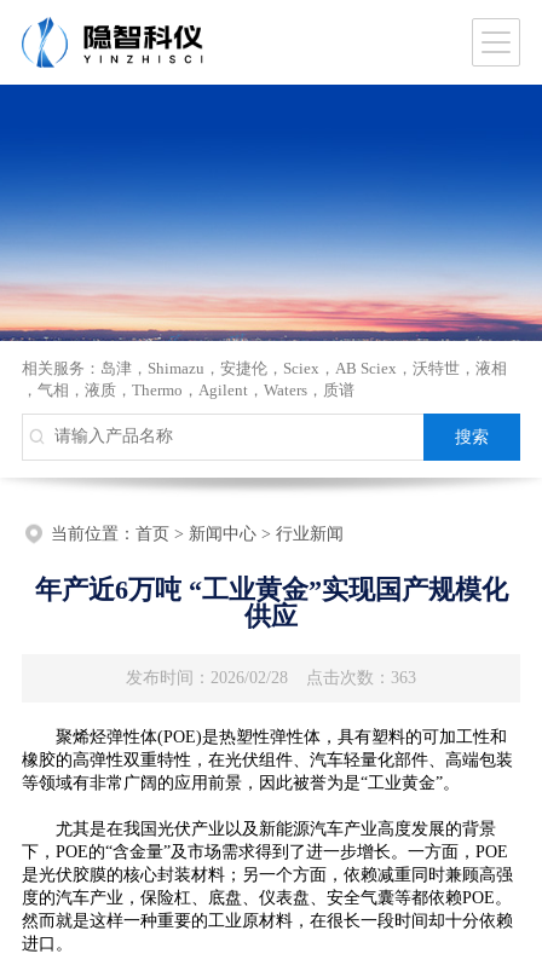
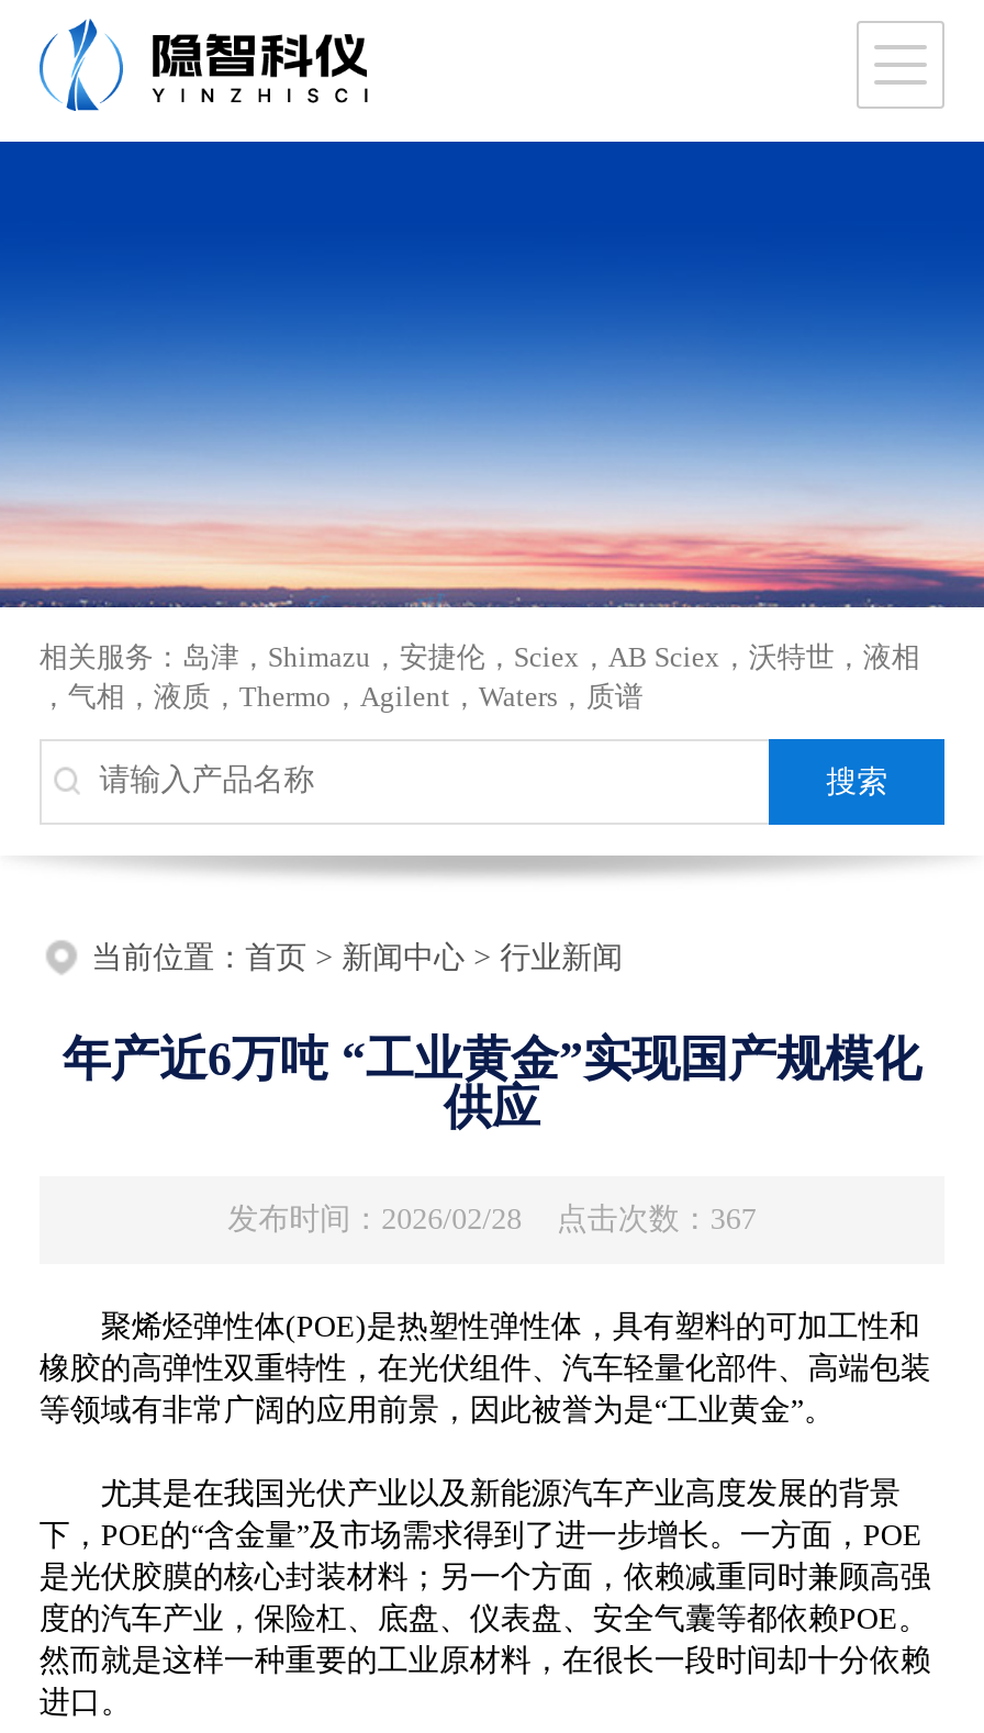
[125,668,417,686] 发布时间：2026/02/28 点击次数：363 -> [228,1202,756,1235] 发布时间：2026/02/28 点击次数：367

